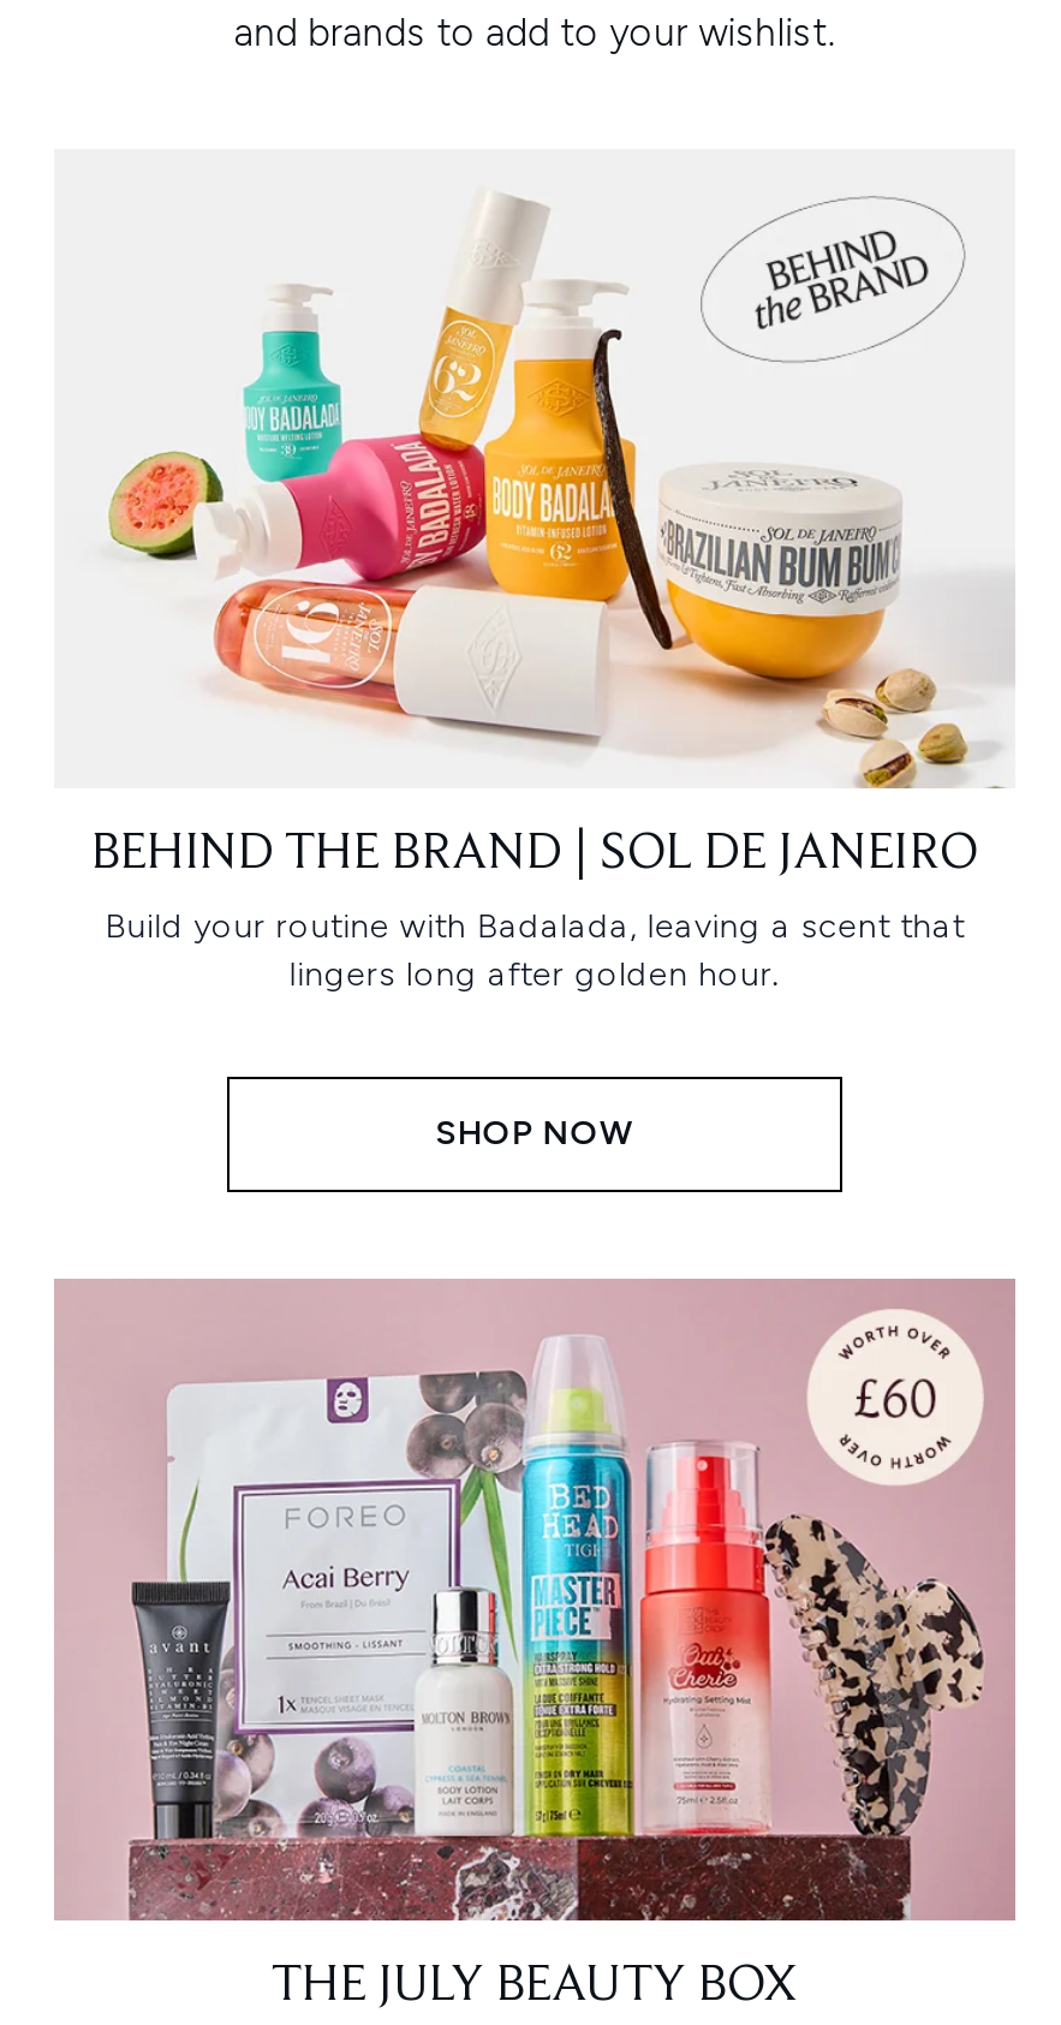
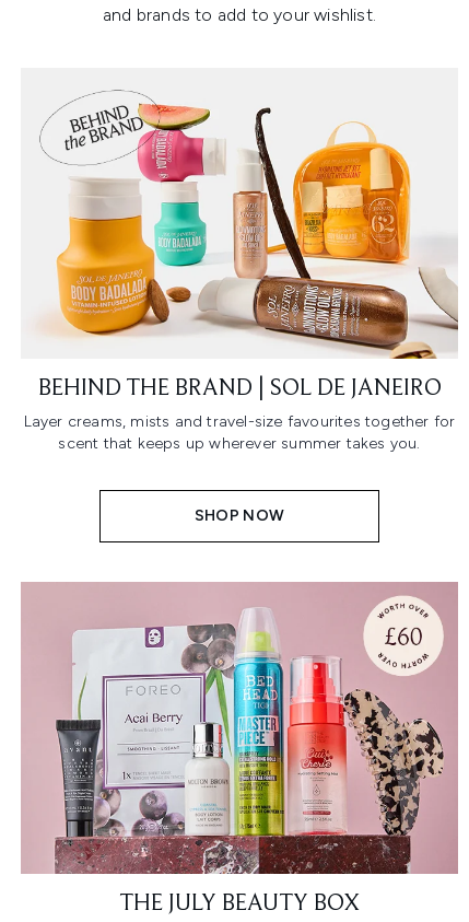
[107,195,1015,791] [image] -> [39,90,459,360] [image]
[105,907,965,996] Build your routine with Badalada, leaving a scent that | lingers long after golden hour. -> [24,413,455,453] Layer creams, mists and travel-size favourites together for | scent that keeps up wherever summer takes you.

